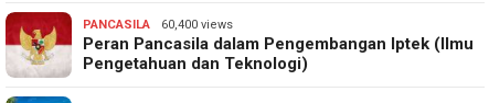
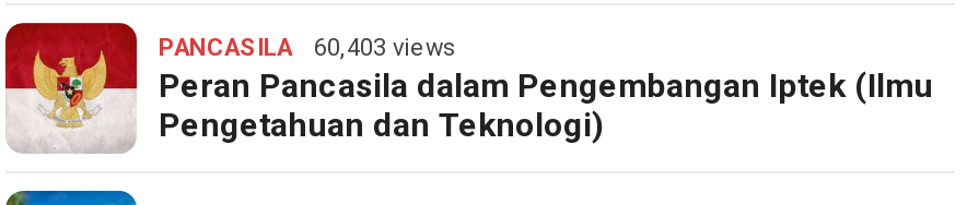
[83,18,233,32] PANCASILA 60,400 views -> [159,35,456,63] PANCASILA 60,403 views

